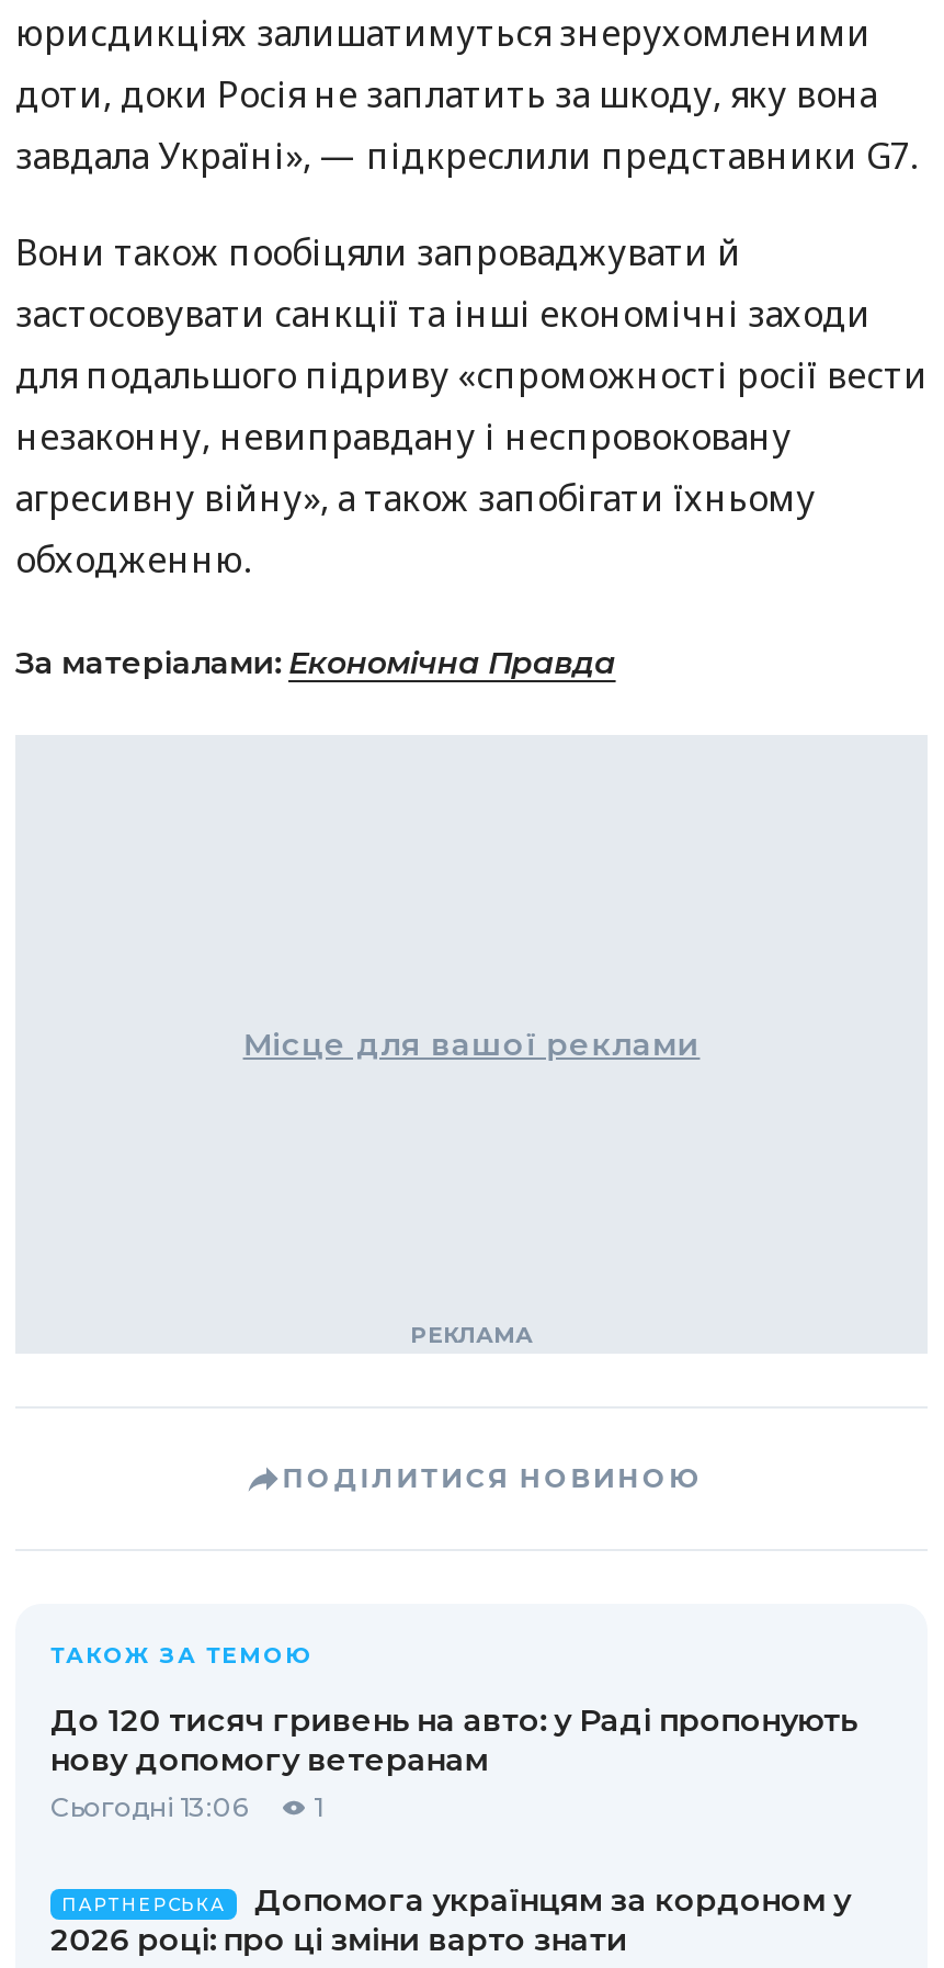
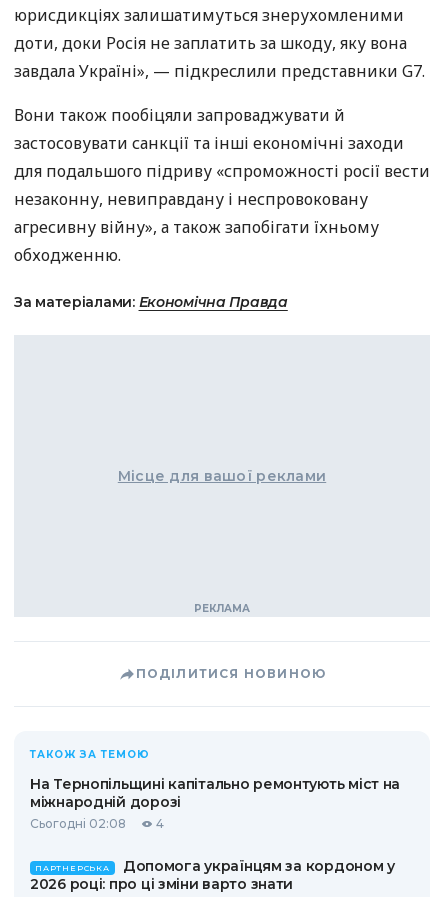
[50,1701,857,1824] До 120 тисяч гривень на авто: у Раді пропонують | нову допомогу ветеранам | Сьогодні 13:06 | 1 -> [30,775,400,831] На Тернопільщині капітально ремонтують міст на | міжнародній дорозі | Сьогодні 02:08 | 4

